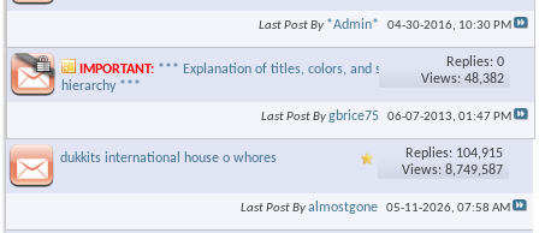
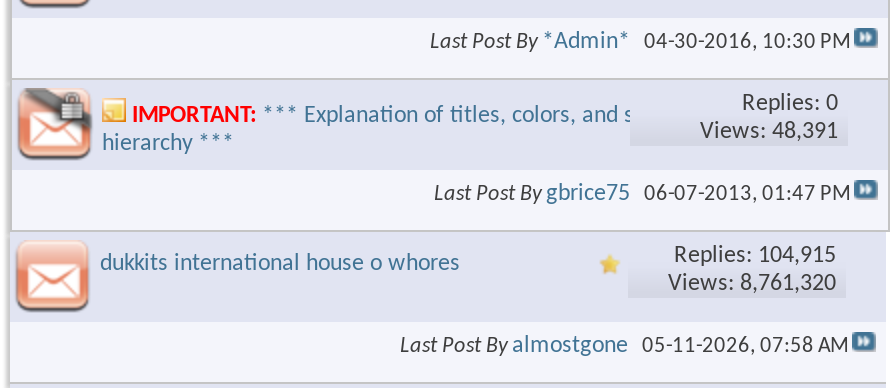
[421,72,504,86] Views: 48,382 -> [700,120,838,144] Views: 48,391
[402,163,503,178] Views: 8,749,587 -> [668,272,836,296] Views: 8,761,320

